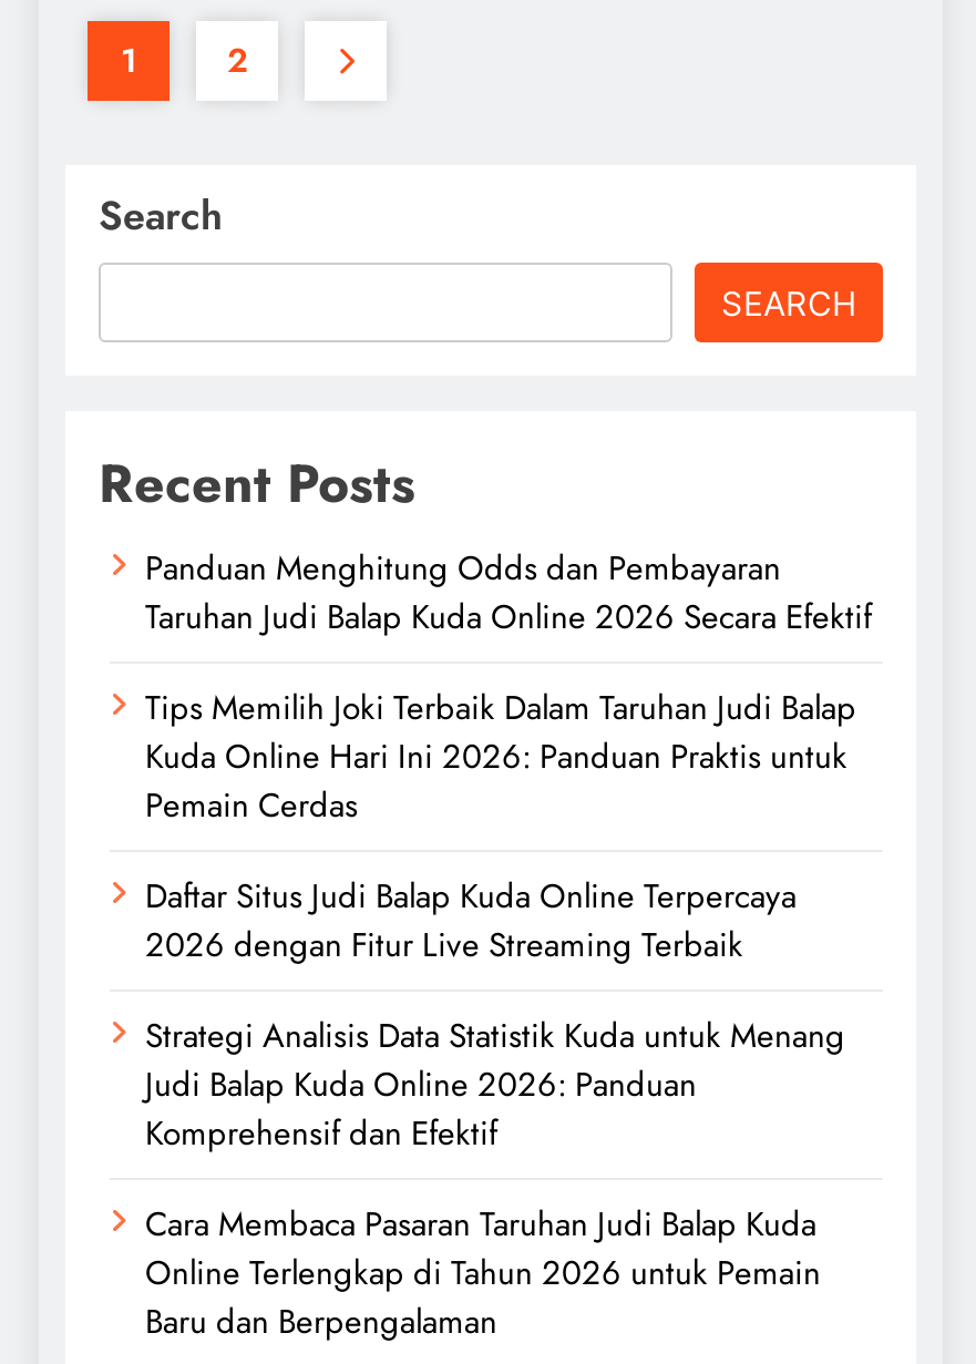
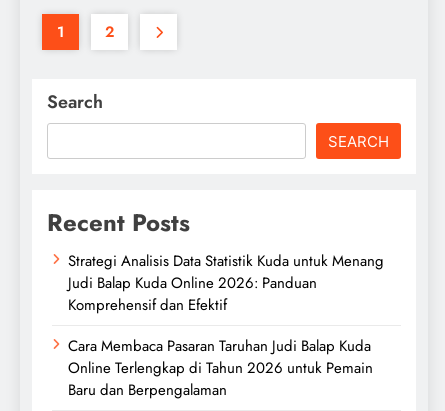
[145,544,872,969] Panduan Menghitung Odds dan Pembayaran | Taruhan Judi Balap Kuda Online 2026 Secara Efektif | Tips Memilih Joki Terbaik Dalam Taruhan Judi Balap | Kuda Online Hari Ini 2026: Panduan Praktis untuk | Pemain Cerdas | Daftar Situs Judi Balap Kuda Online Terpercaya | 2026 dengan Fitur Live Streaming Terbaik -> none

